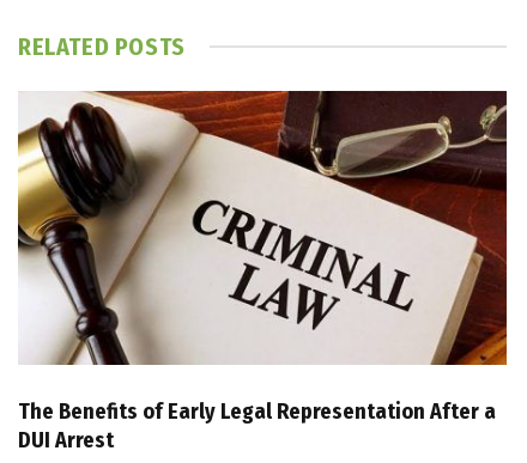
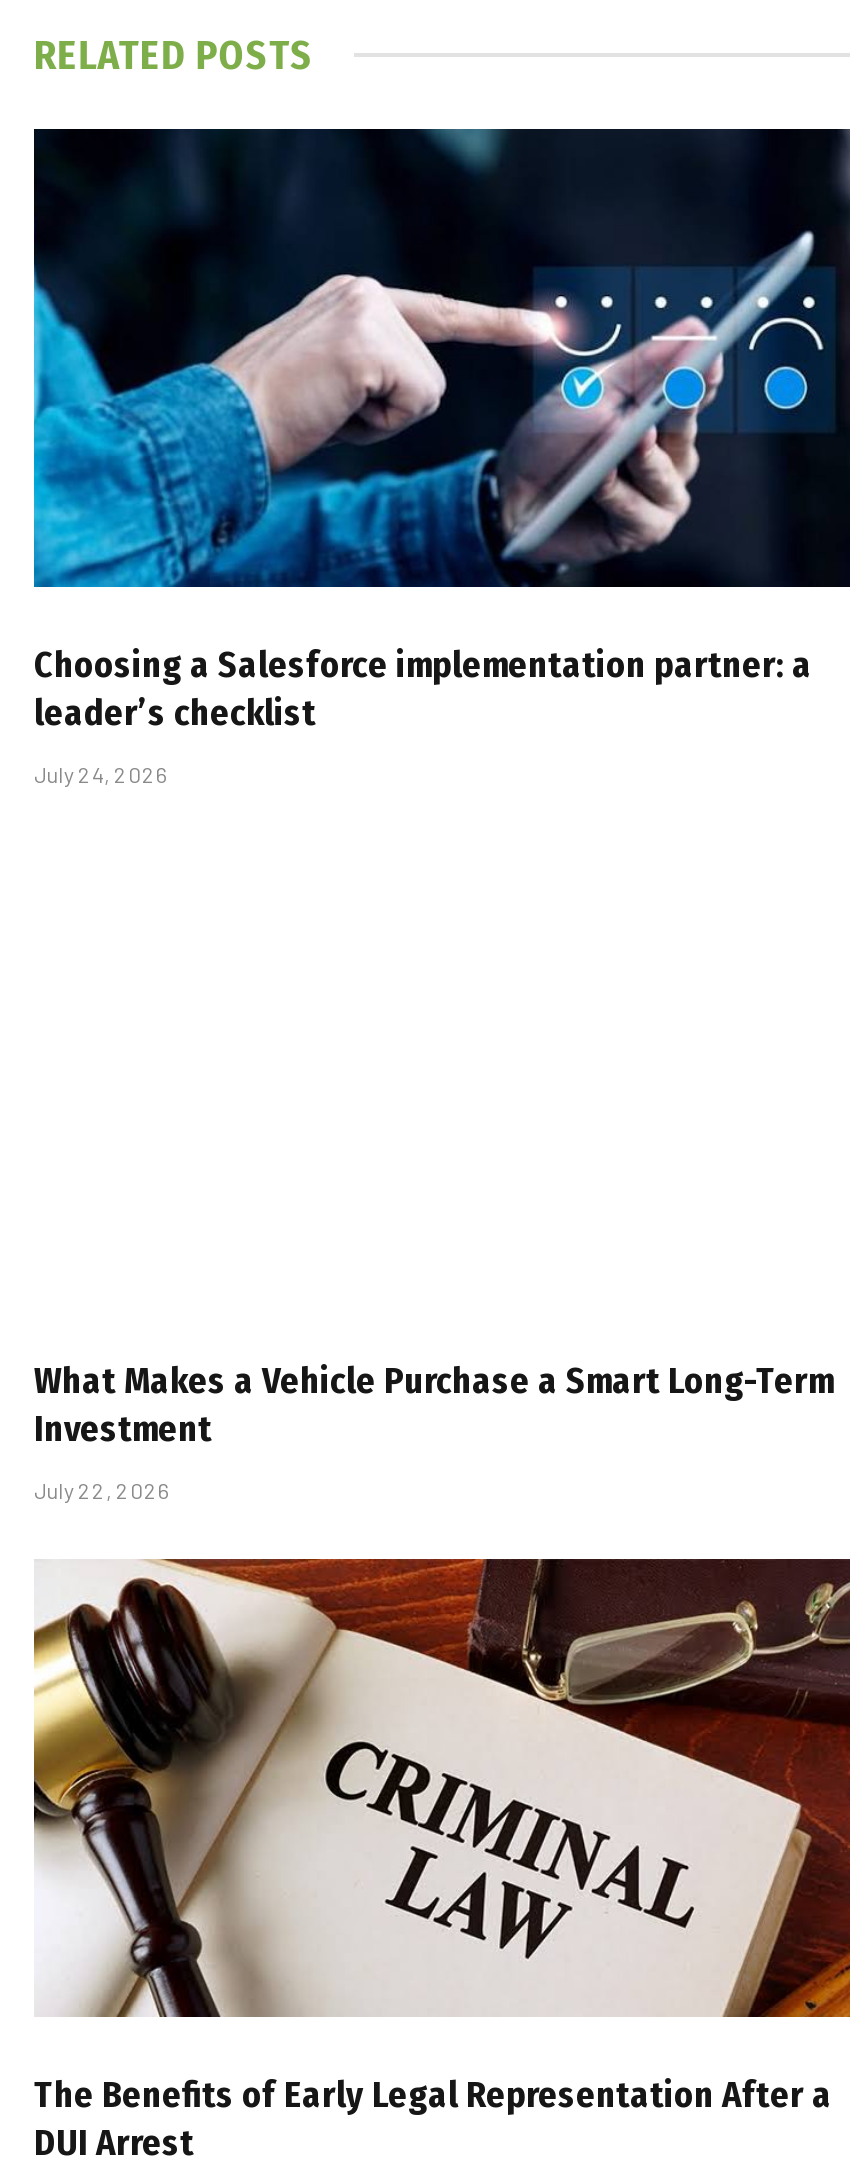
none -> [32,127,852,787] [image] | Choosing a Salesforce implementation partner: a | leader’s checklist | July 24, 2026
none -> [34,1358,834,1502] What Makes a Vehicle Purchase a Smart Long-Term | Investment | July 22, 2026

